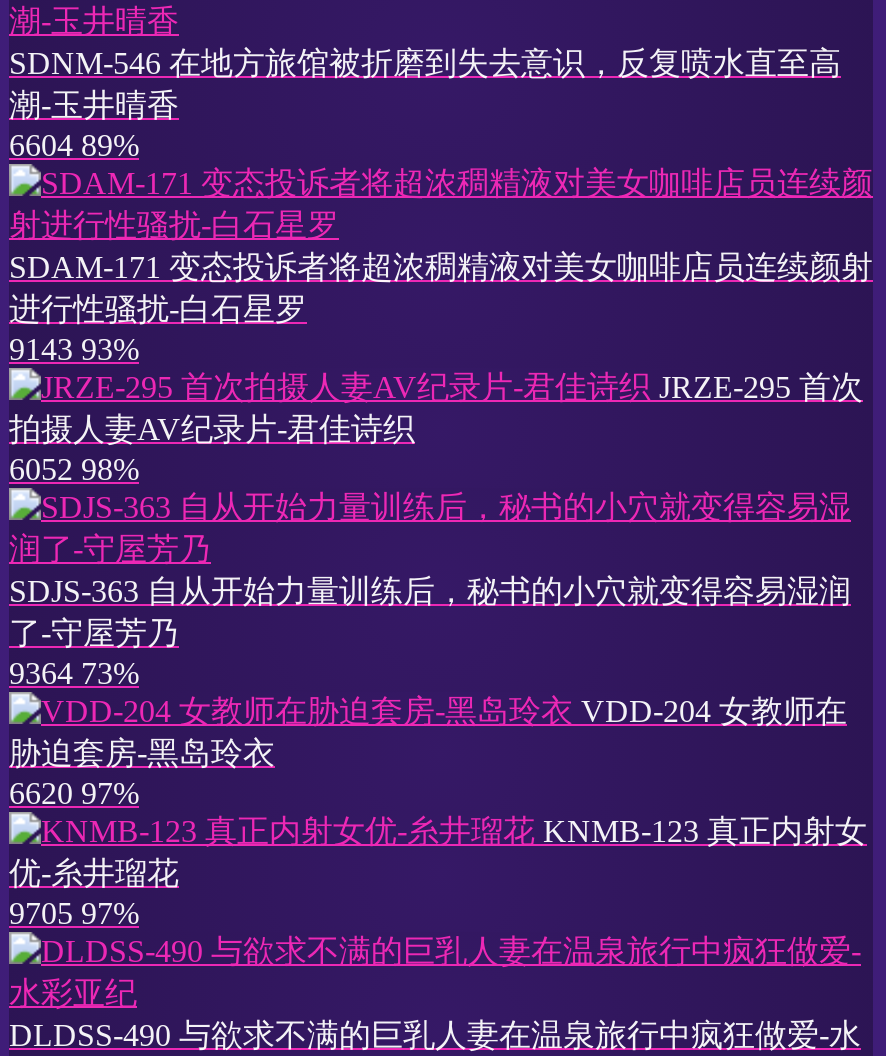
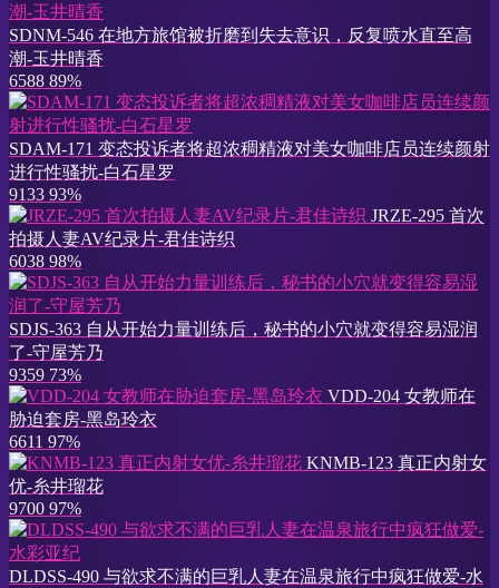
[9,127,139,161] 6604 89% -> [9,71,81,90] 6588 89%
[9,331,139,365] 9143 93% -> [9,185,81,203] 9133 93%
[9,451,139,485] 6052 98% -> [9,251,81,270] 6038 98%
[9,655,139,689] 9364 73% -> [9,365,81,384] 9359 73%
[9,775,139,809] 6620 97% -> [9,432,80,451] 6611 97%
[9,895,139,929] 9705 97% -> [9,499,81,518] 9700 97%

